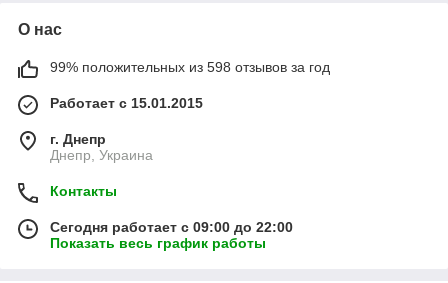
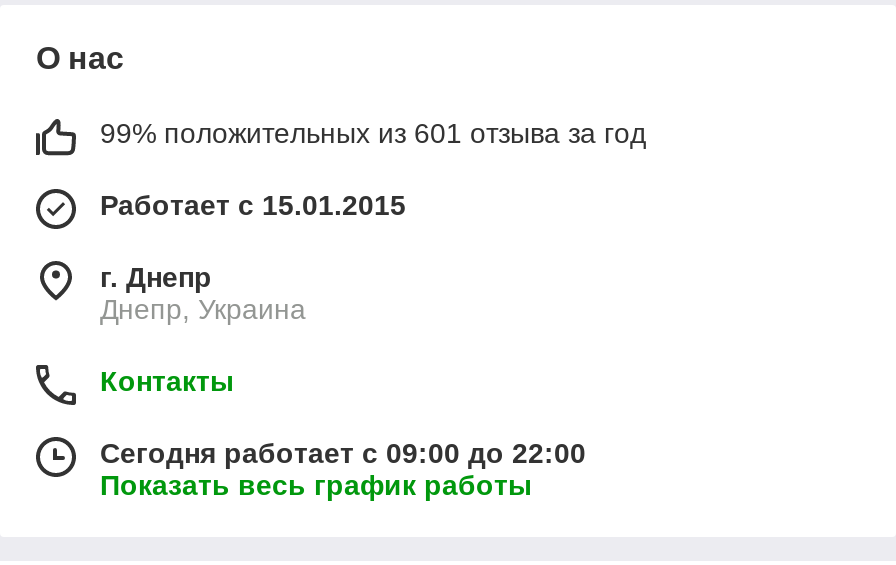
[50,59,330,75] 99% положительных из 598 отзывов за год -> [100,117,646,149] 99% положительных из 601 отзыва за год

